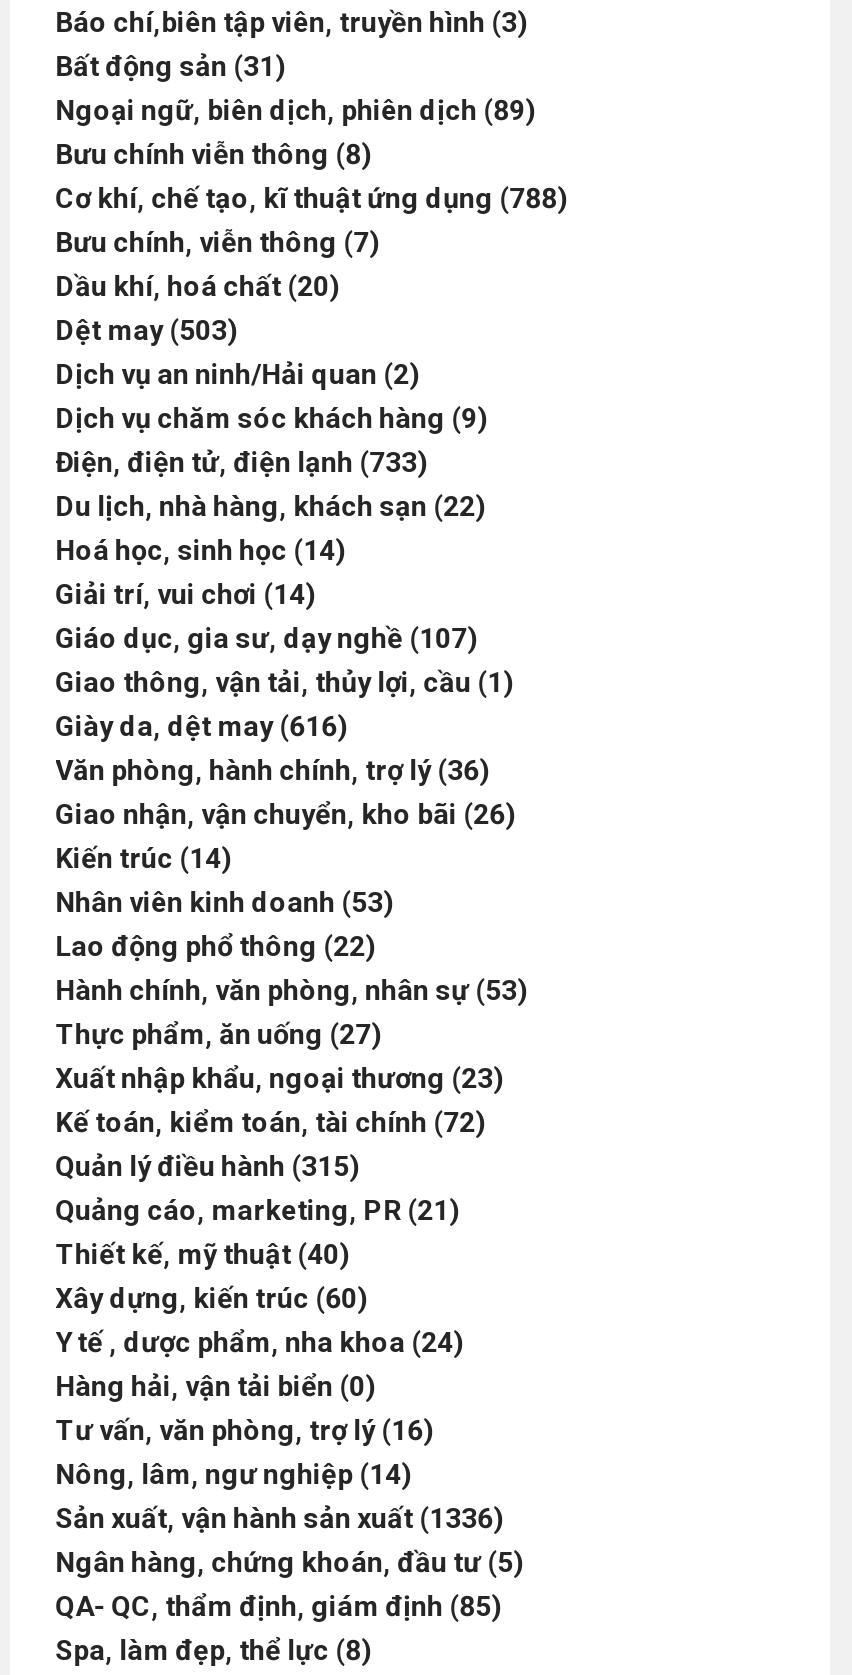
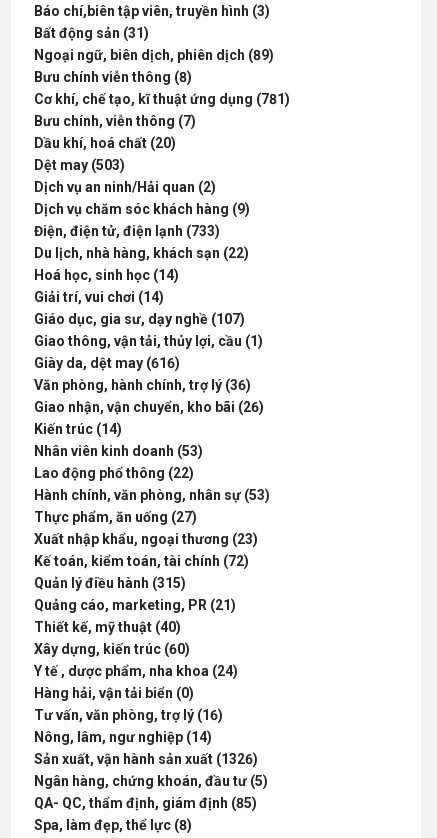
[55,182,567,214] Cơ khí, chế tạo, kĩ thuật ứng dụng (788) -> [34,91,290,107] Cơ khí, chế tạo, kĩ thuật ứng dụng (781)
[55,1502,503,1534] Sản xuất, vận hành sản xuất (1336) -> [34,751,258,767] Sản xuất, vận hành sản xuất (1326)

